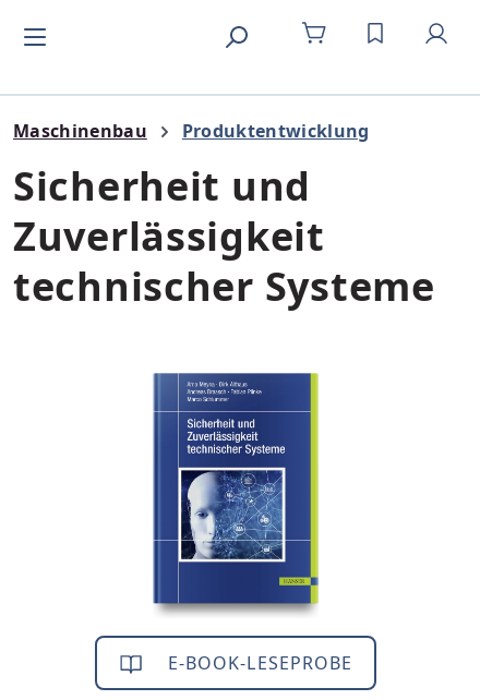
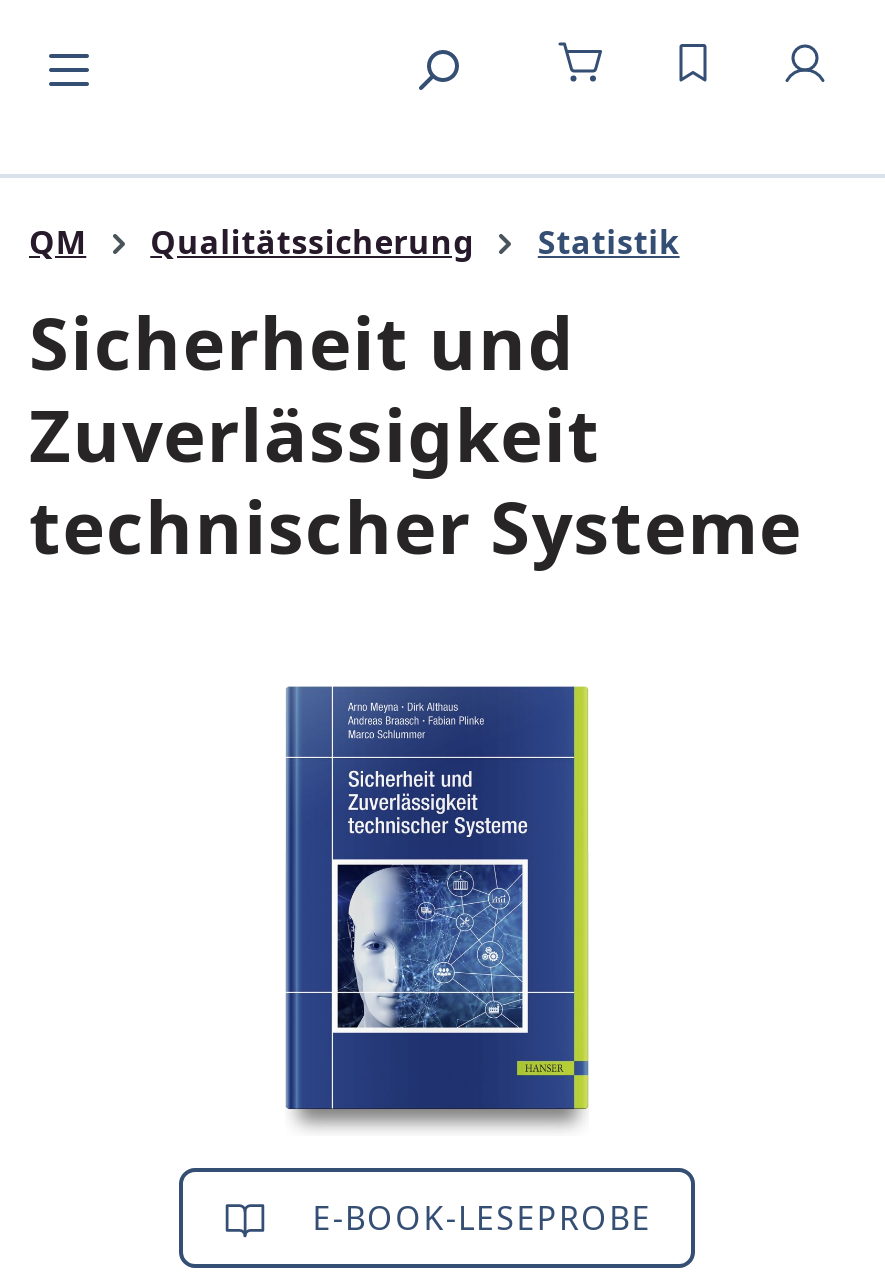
[13,119,369,143] Maschinenbau | Produktentwicklung -> [29,220,680,264] QM | Qualitätssicherung | Statistik

